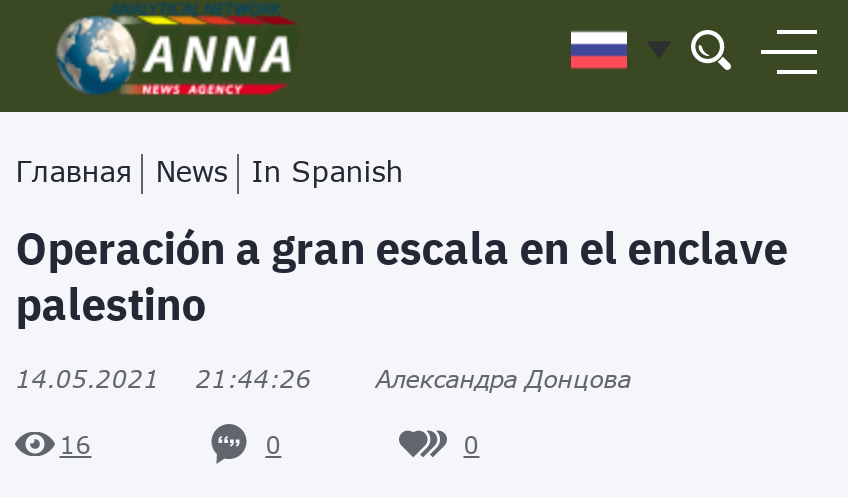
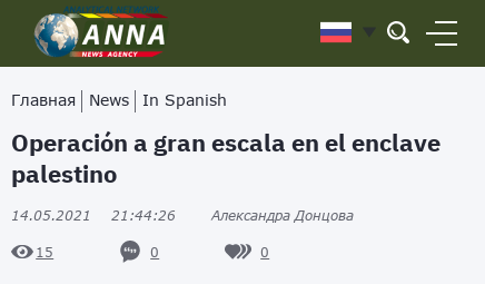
[59,430,91,460] 16 -> [36,244,54,261] 15

